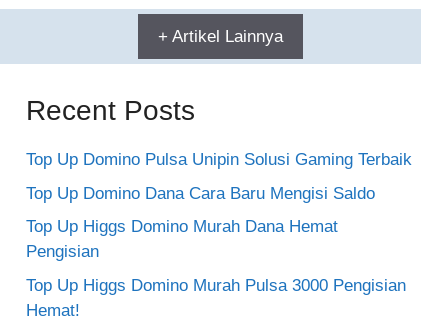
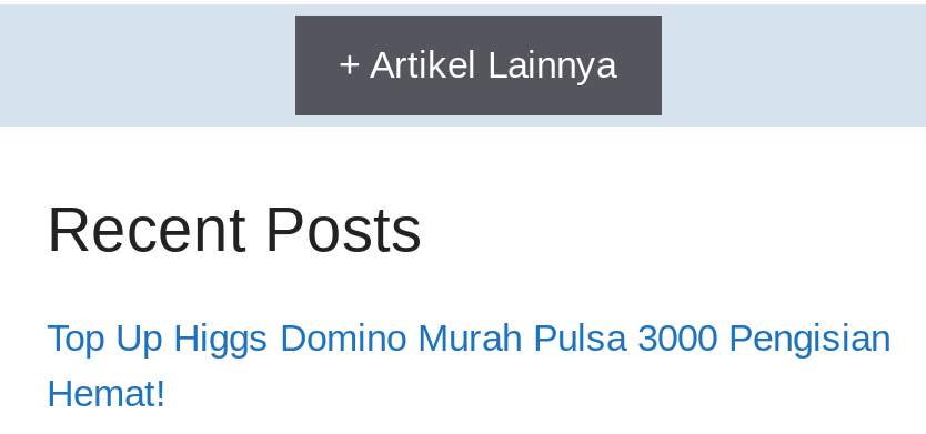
[26,150,412,261] Top Up Domino Pulsa Unipin Solusi Gaming Terbaik | Top Up Domino Dana Cara Baru Mengisi Saldo | Top Up Higgs Domino Murah Dana Hemat | Pengisian -> none

